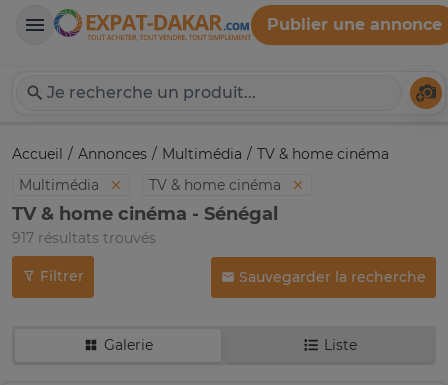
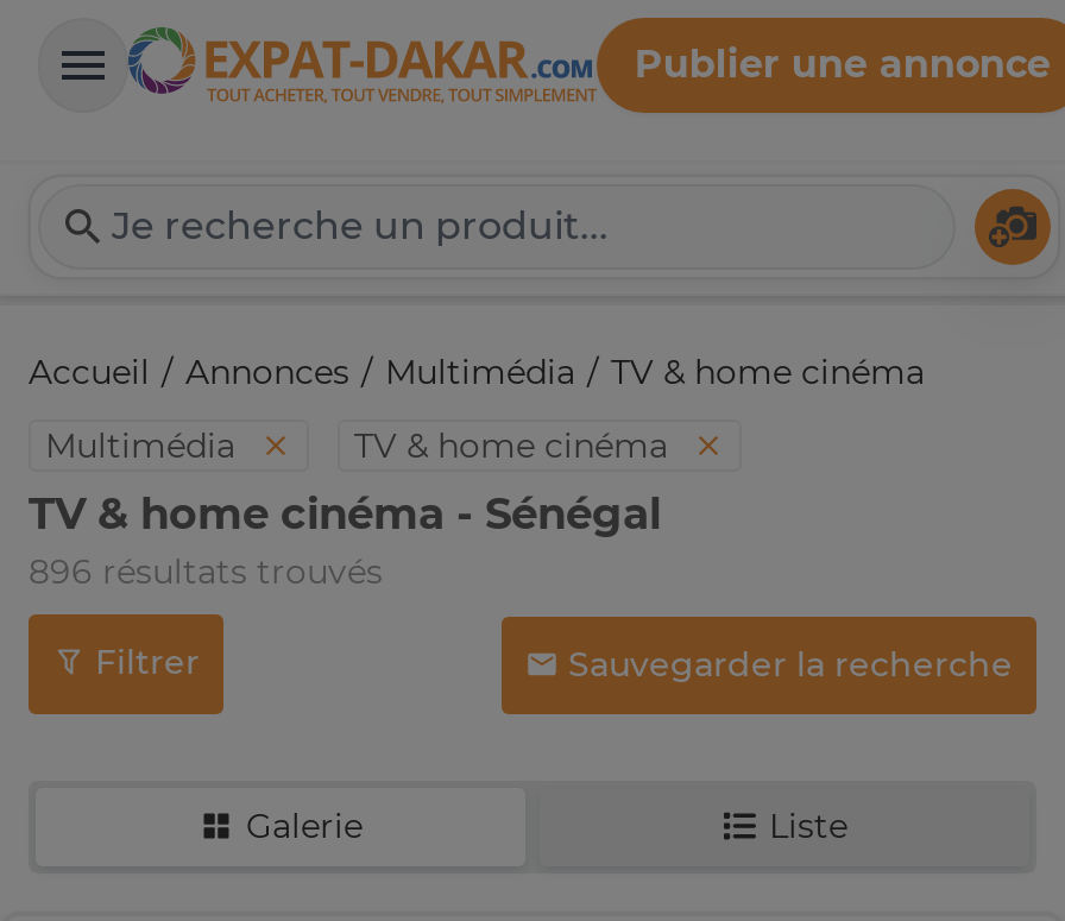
[12,229,156,247] 917 résultats trouvés -> [29,551,383,594] 896 résultats trouvés

